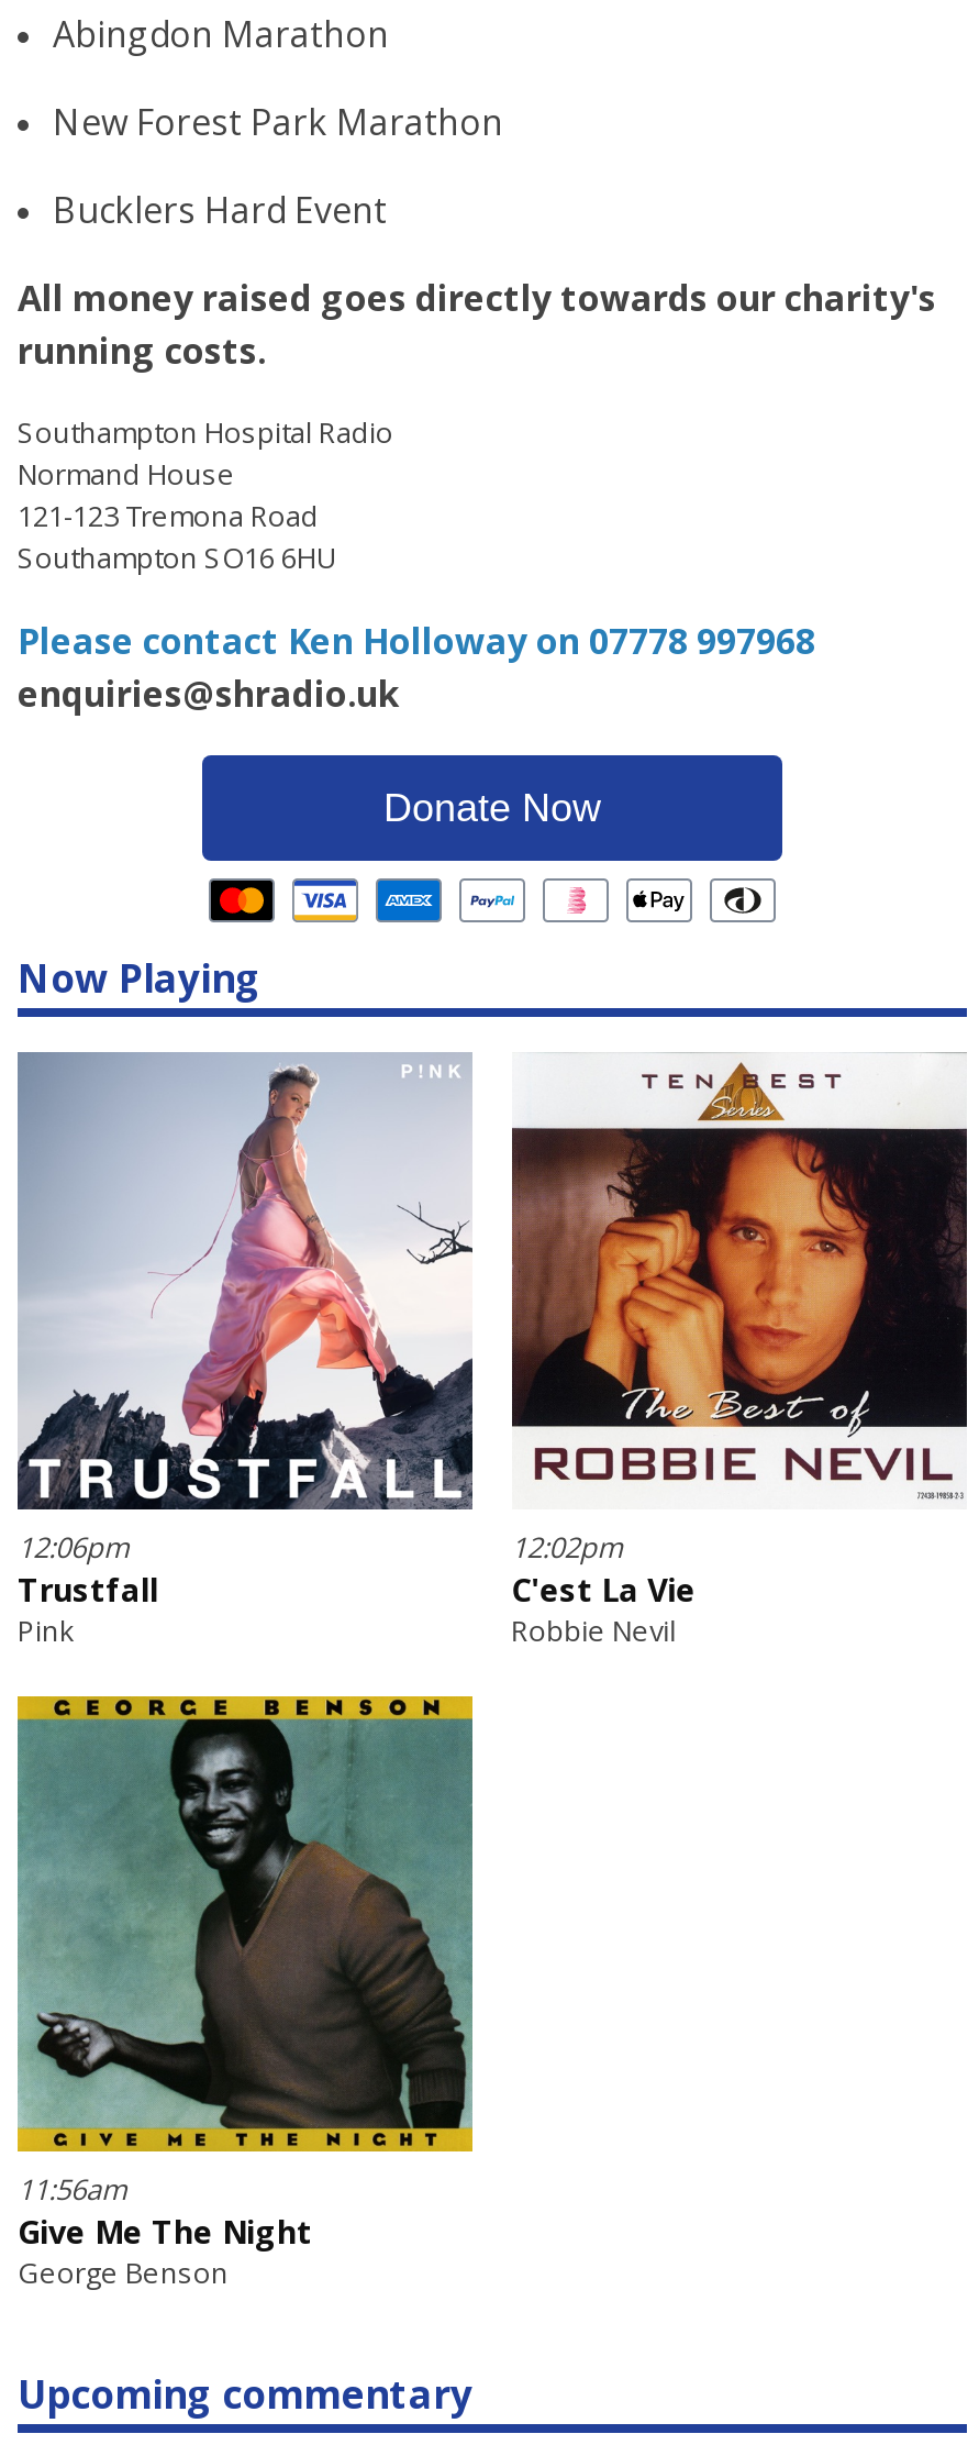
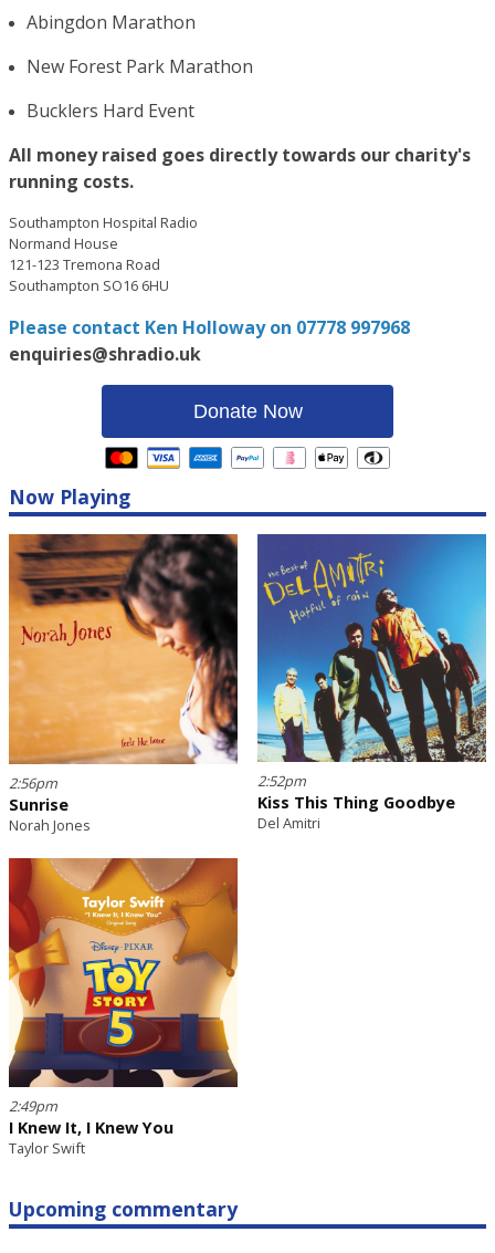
[15,1050,472,1650] [image] | 12:06pm | Trustfall | Pink -> [8,533,239,835] [image] | 2:56pm | Sunrise | Norah Jones
[510,1052,969,1650] [image] | 12:02pm | C'est La Vie | Robbie Nevil -> [256,533,487,833] [image] | 2:52pm | Kiss This Thing Goodbye | Del Amitri
[15,1694,475,2292] [image] | 11:56am | Give Me The Night | George Benson -> [8,857,239,1158] [image] | 2:49pm | I Knew It, I Knew You | Taylor Swift

